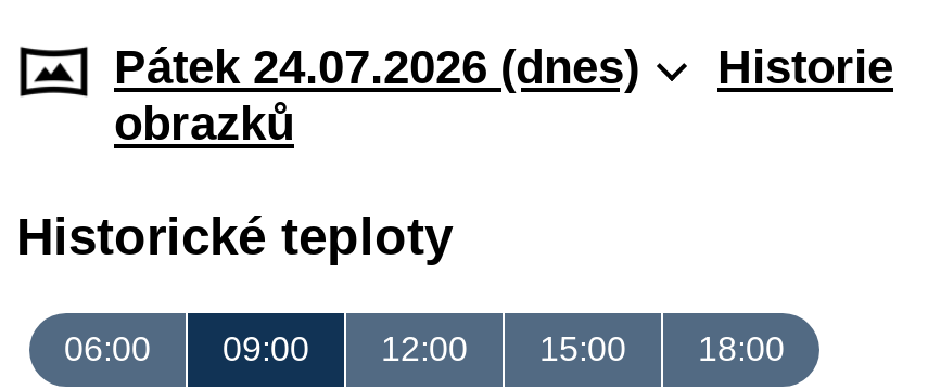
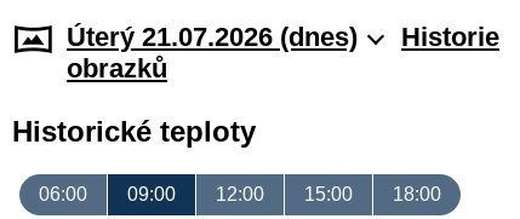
[114,40,893,94] Pátek 24.07.2026 (dnes) Historie -> [67,22,499,52] Úterý 21.07.2026 (dnes) Historie

